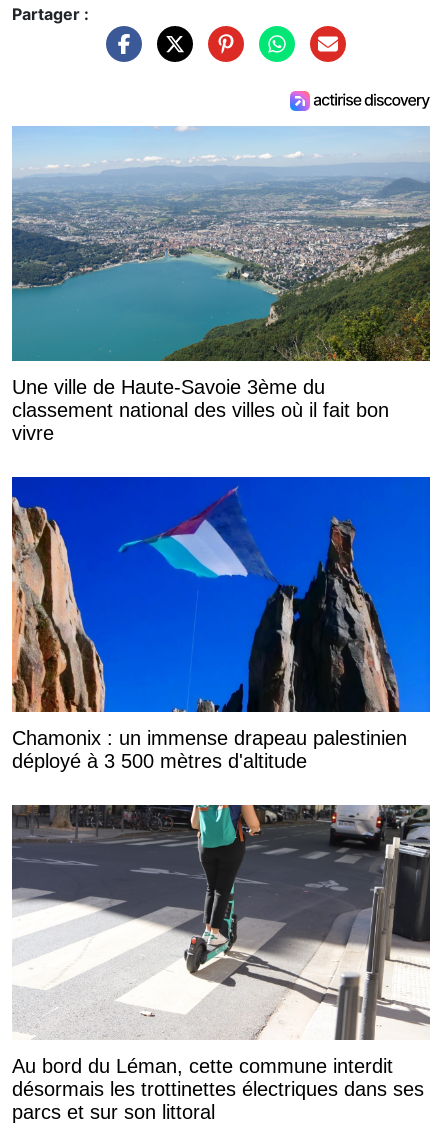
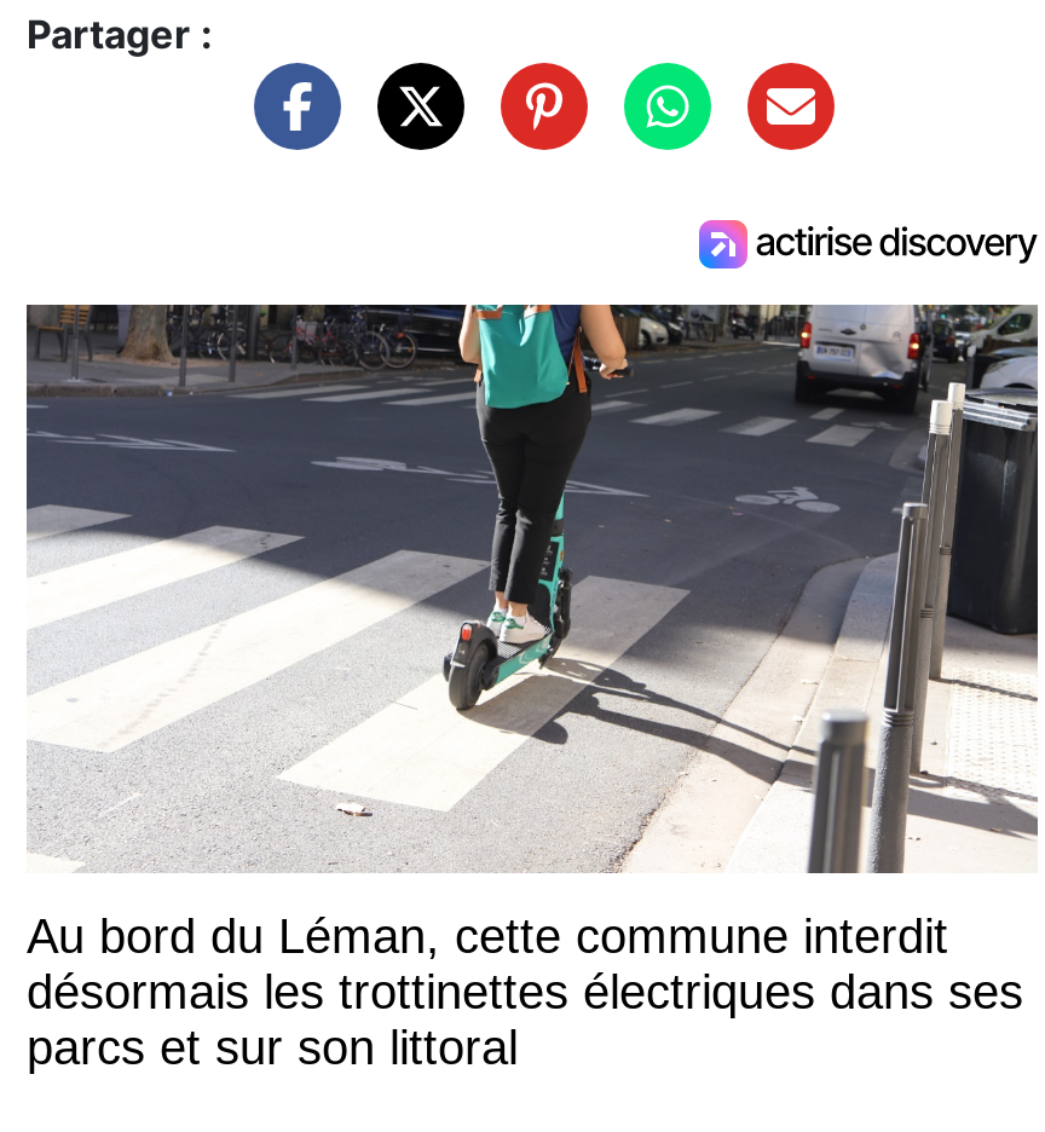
[11,126,431,444] [image] | Une ville de Haute-Savoie 3ème du | classement national des villes où il fait bon | vivre -> none
[11,476,431,772] [image] | Chamonix : un immense drapeau palestinien | déployé à 3 500 mètres d'altitude -> none

